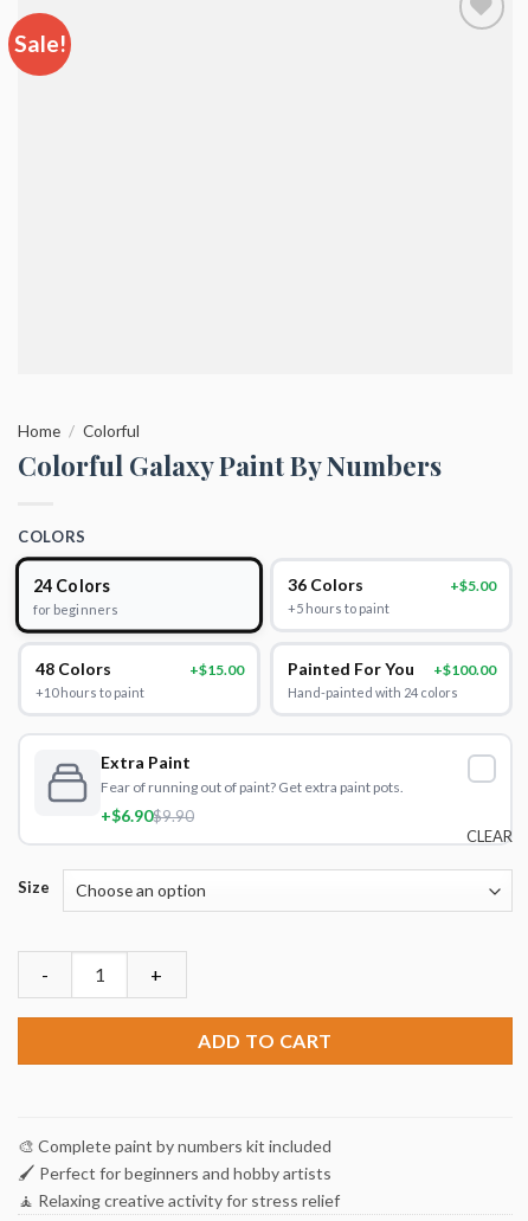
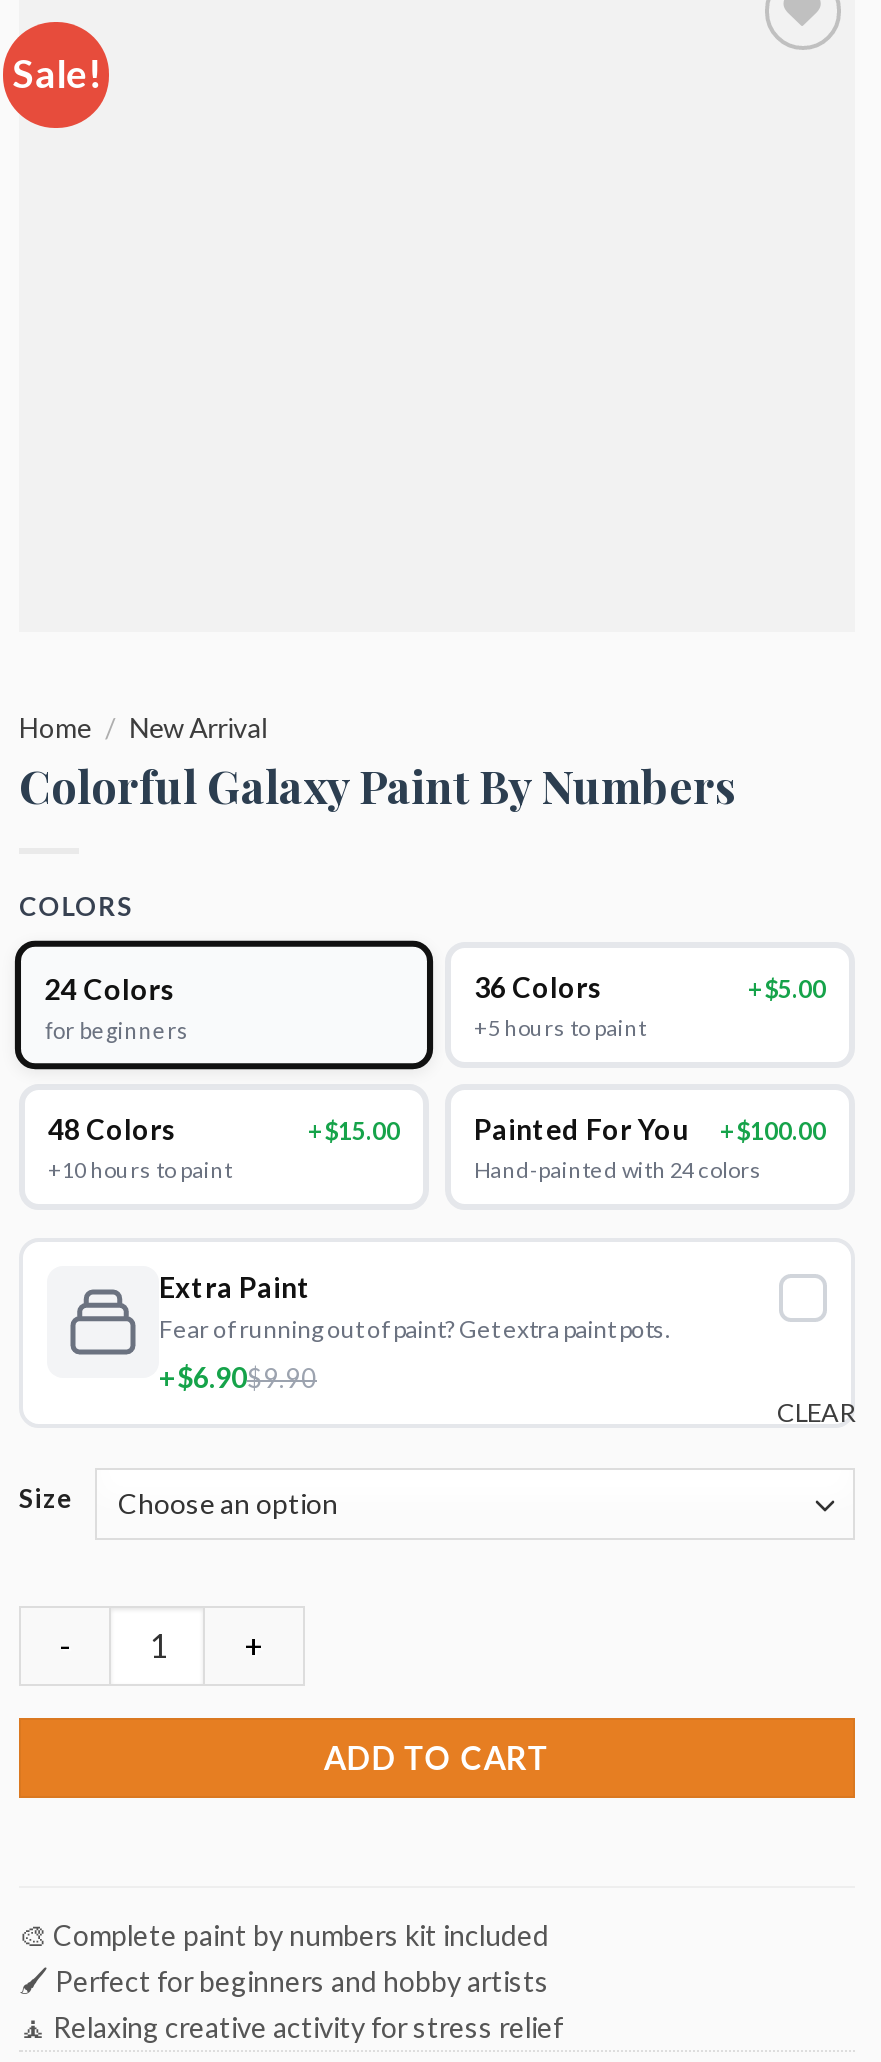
[18,421,140,440] Home / Colorful -> [19,711,267,743] Home / New Arrival

